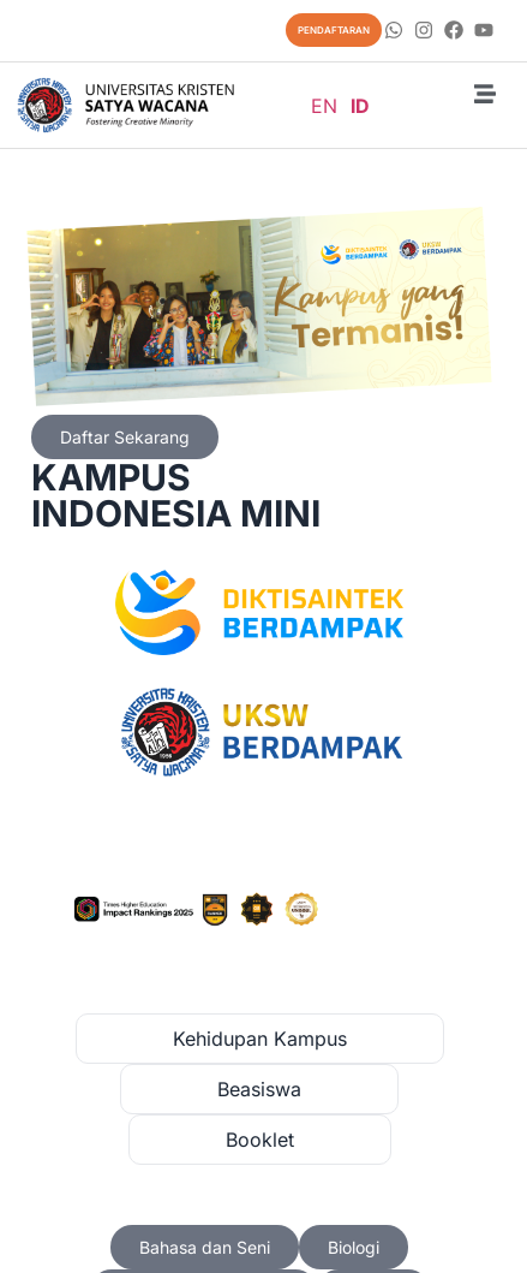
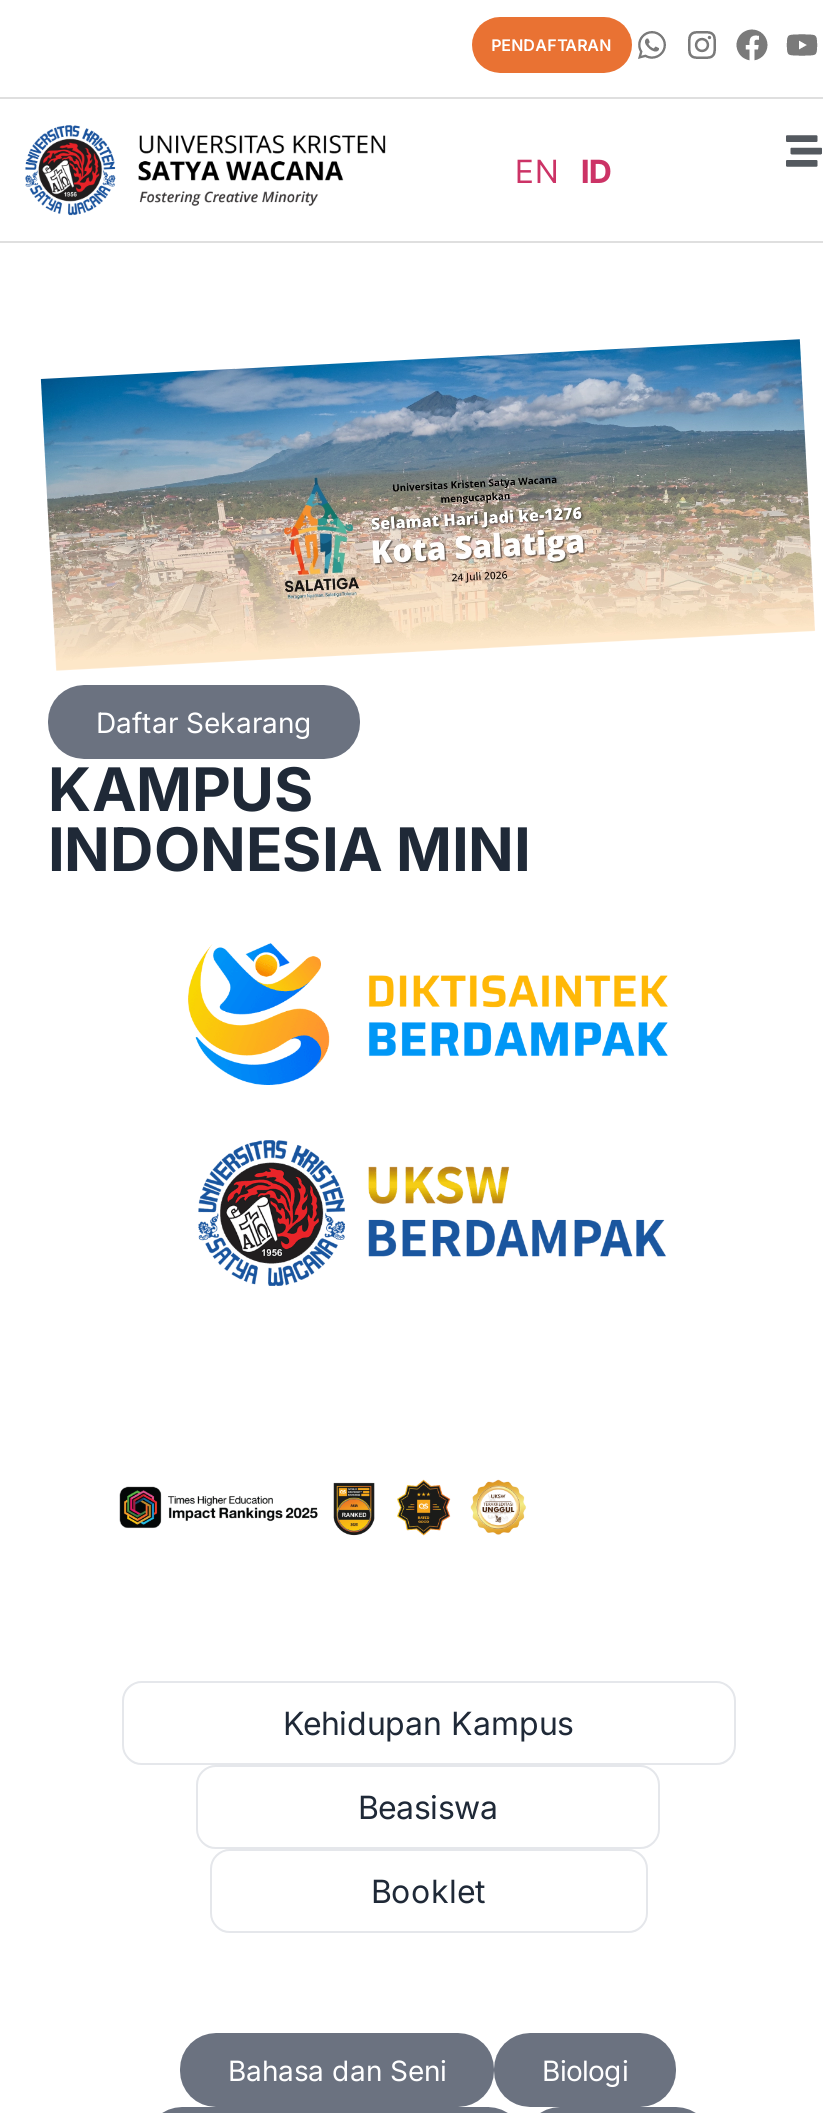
[26,207,489,405] [image] -> [38,337,812,667] [image]

